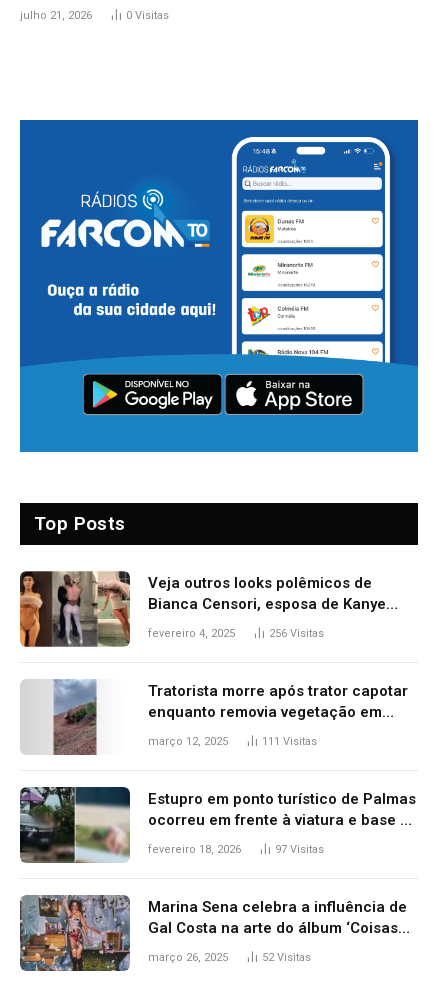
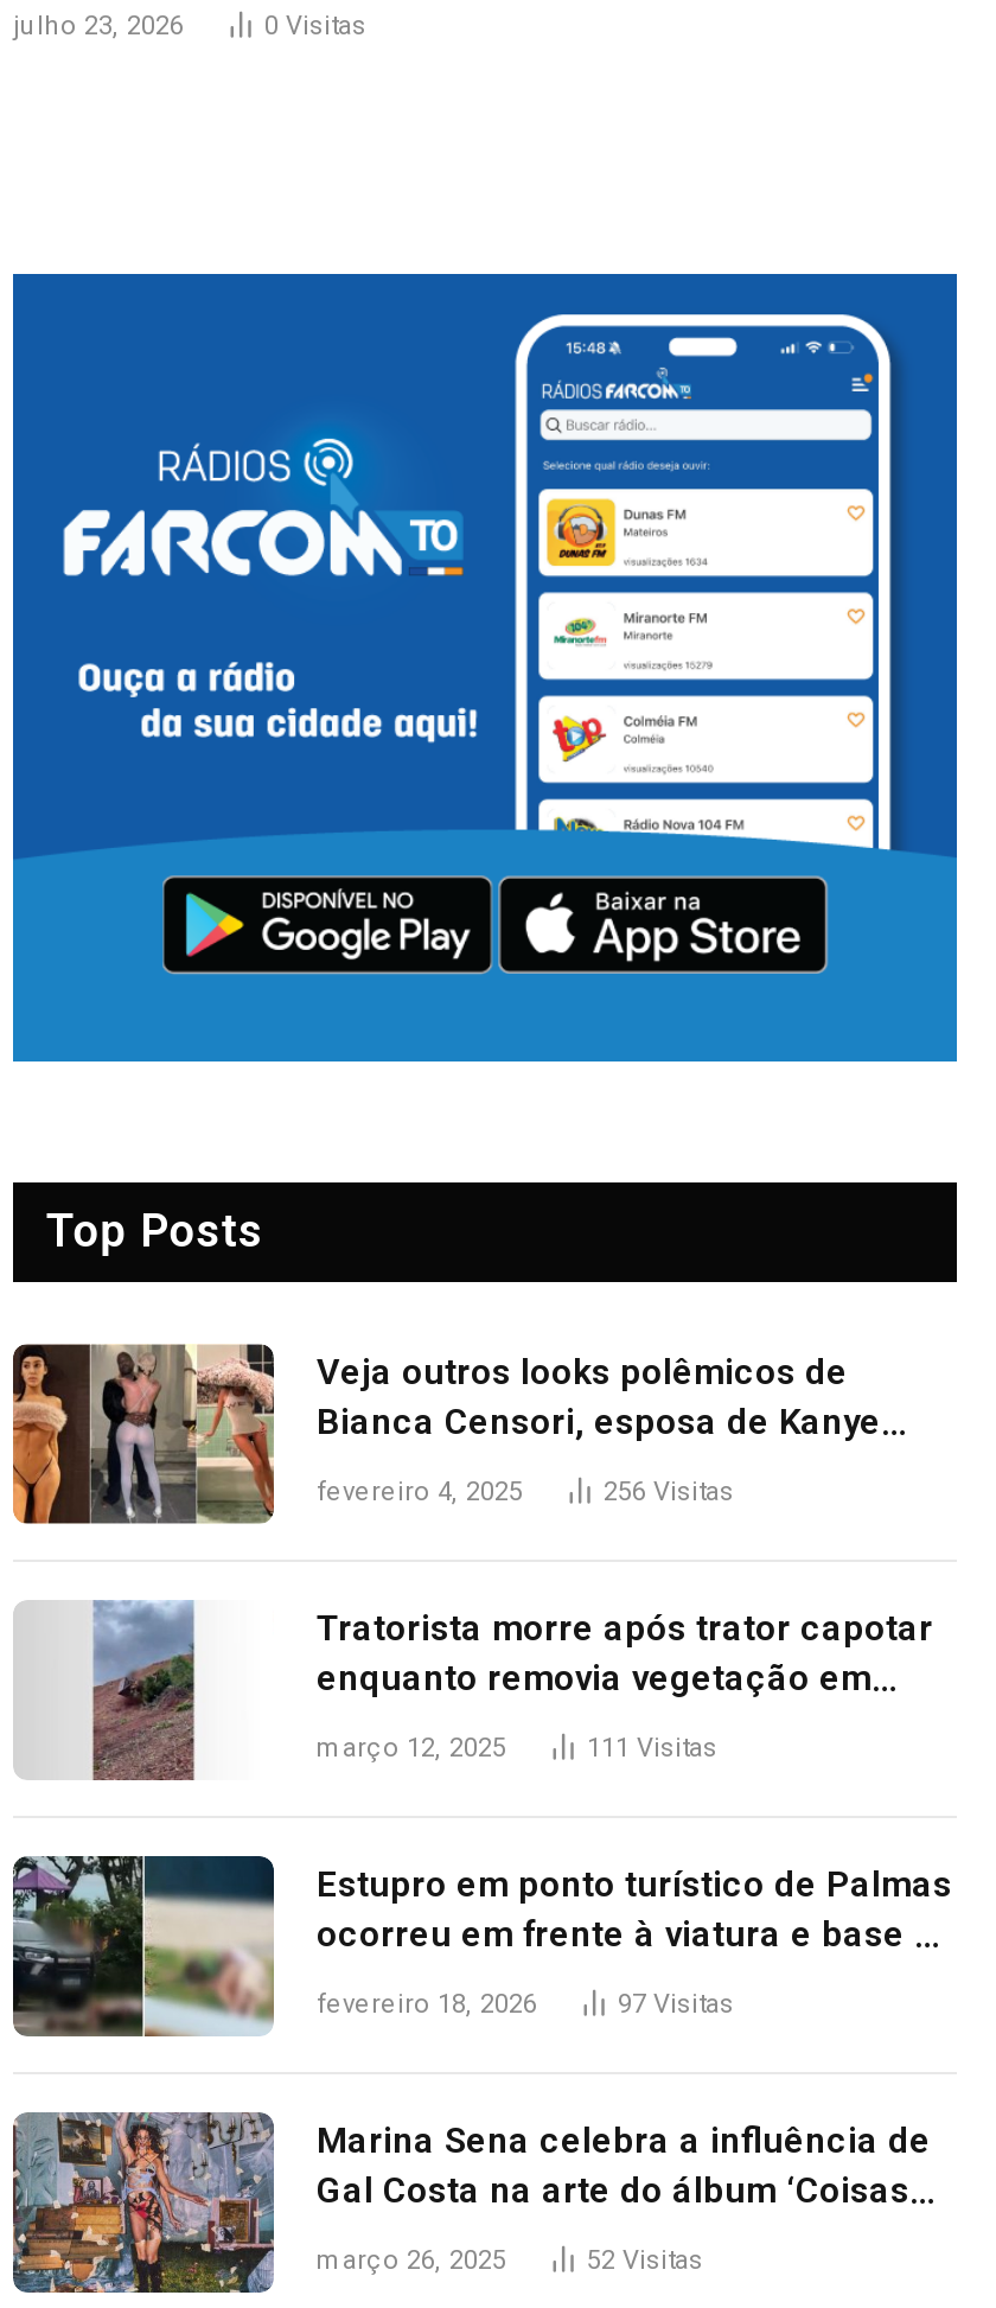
[20,9,92,22] julho 21, 2026 -> [13,10,184,41] julho 23, 2026

